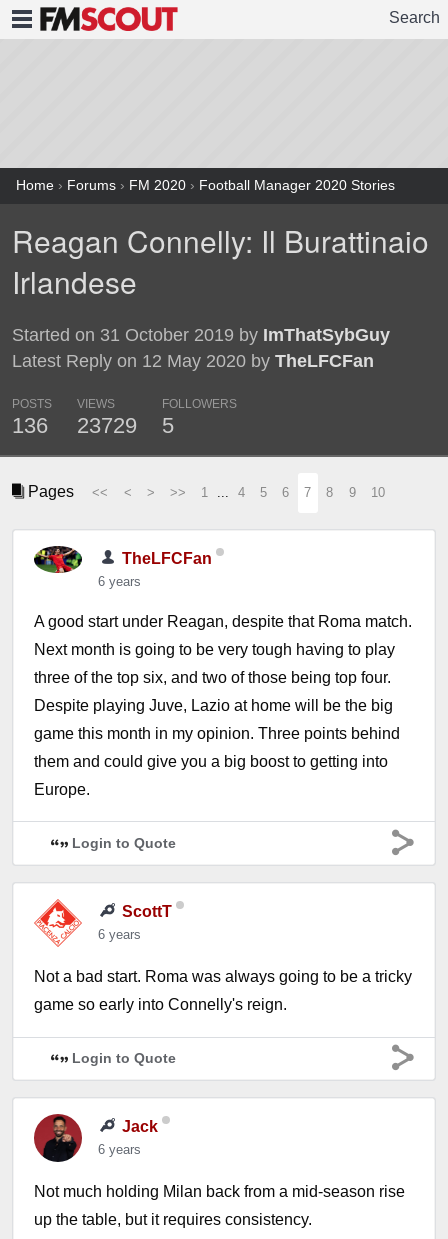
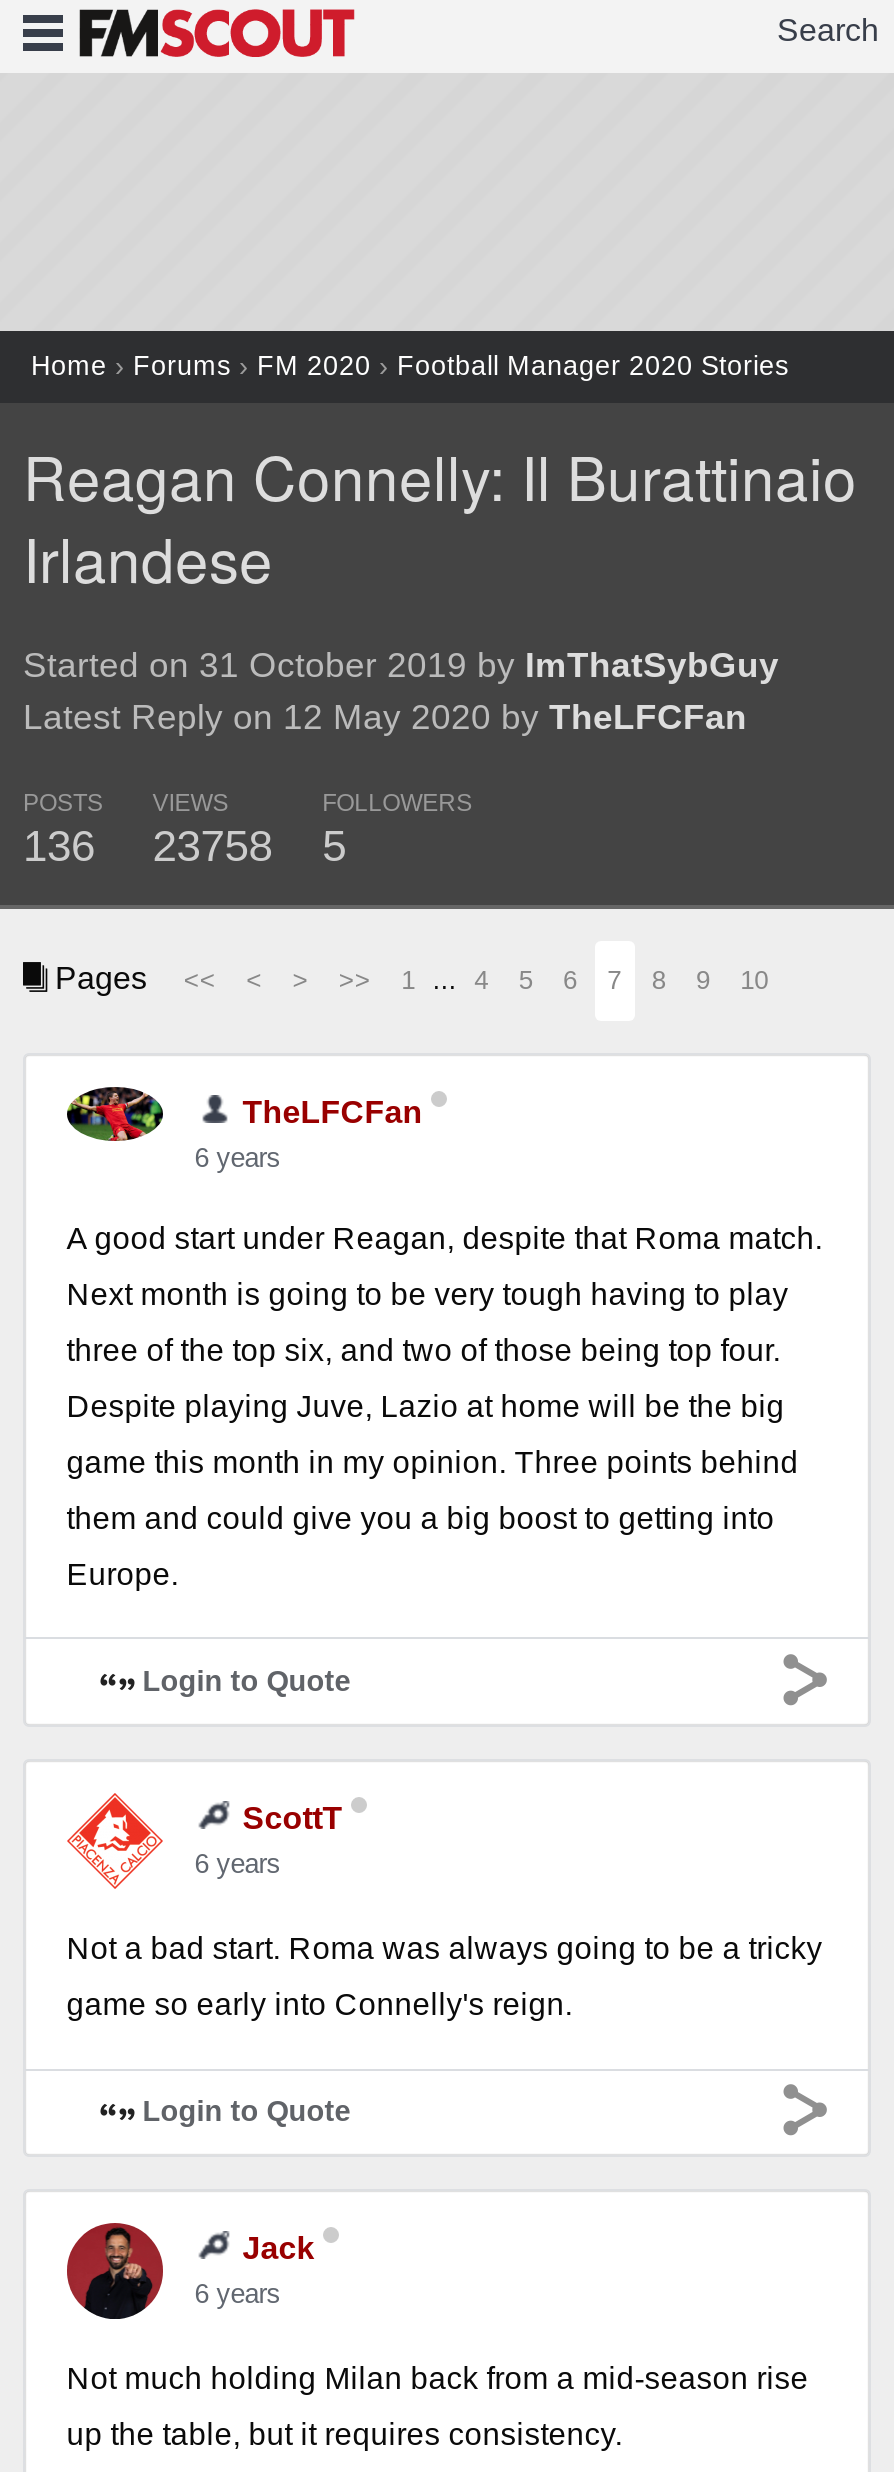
[12,413,174,438] 136 23729 5 -> [23,821,346,871] 136 23758 5

